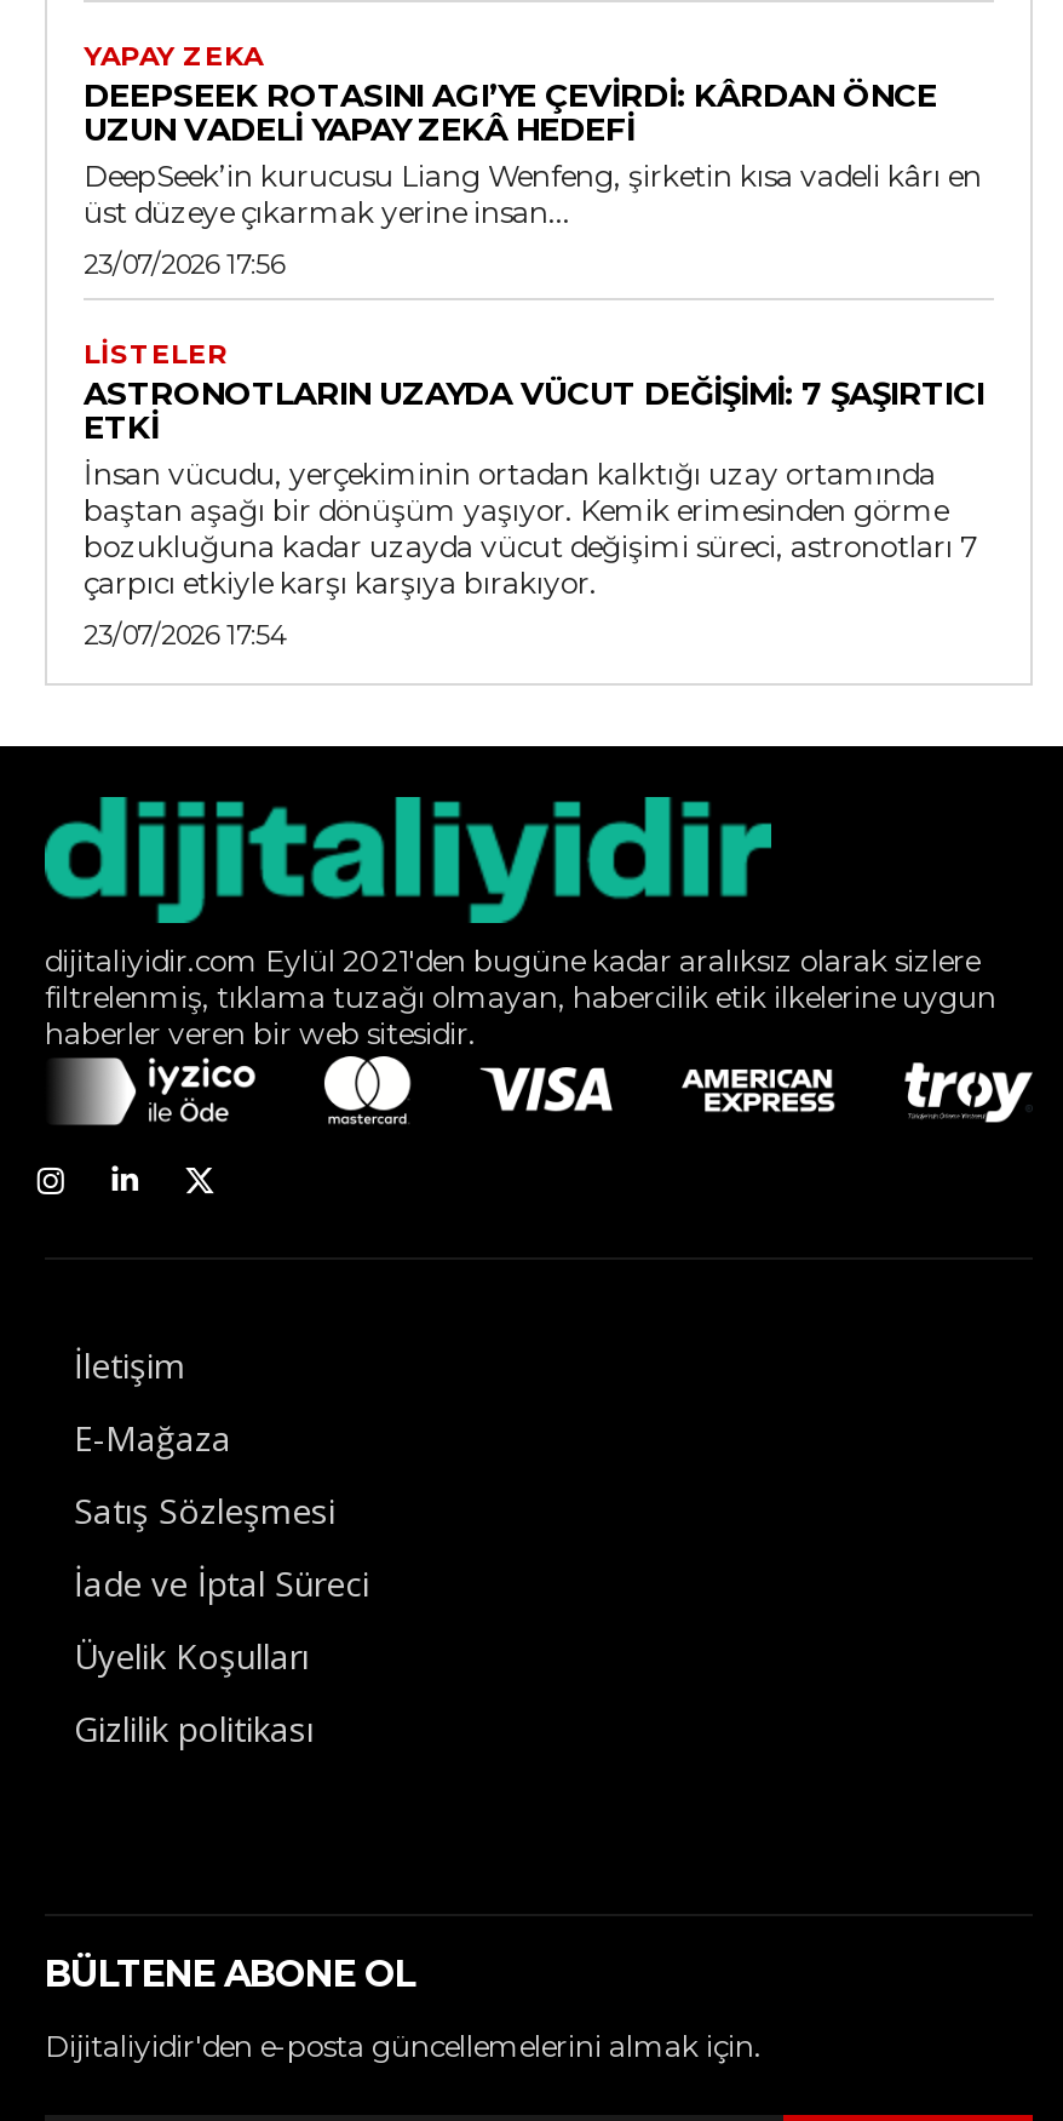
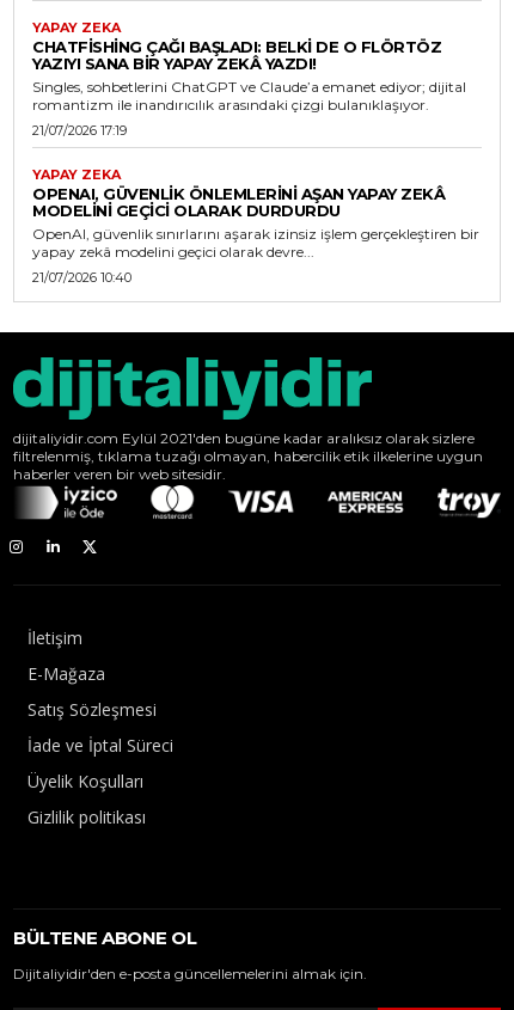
[84,75,982,230] DEEPSEEK ROTASINI AGI’YE ÇEVIRDI: KÂRDAN ÖNCE | UZUN VADELI YAPAY ZEKÂ HEDEFI | DeepSeek’in kurucusu Liang Wenfeng, şirketin kısa vadeli kârı en | üst düzeye çıkarmak yerine insan... -> [32,37,466,114] CHATFISHING ÇAĞI BAŞLADI: BELKI DE O FLÖRTÖZ | YAZIYI SANA BIR YAPAY ZEKÂ YAZDI! | Singles, sohbetlerini ChatGPT ve Claude’a emanet ediyor; dijital | romantizm ile inandırıcılık arasındaki çizgi bulanıklaşıyor.
[84,247,285,281] 23/07/2026 17:56 -> [32,122,127,139] 21/07/2026 17:19
[84,337,984,601] LISTELER | ASTRONOTLARIN UZAYDA VÜCUT DEĞIŞIMI: 7 ŞAŞIRTICI | ETKI | İnsan vücudu, yerçekiminin ortadan kalktığı uzay ortamında | baştan aşağı bir dönüşüm yaşıyor. Kemik erimesinden görme | bozukluğuna kadar uzayda vücut değişimi süreci, astronotları 7 | çarpıcı etkiyle karşı karşıya bırakıyor. -> [32,166,479,261] YAPAY ZEKA | OPENAI, GÜVENLIK ÖNLEMLERINI AŞAN YAPAY ZEKÂ | MODELINI GEÇICI OLARAK DURDURDU | OpenAI, güvenlik sınırlarını aşarak izinsiz işlem gerçekleştiren bir | yapay zekâ modelini geçici olarak devre...
[84,618,289,652] 23/07/2026 17:54 -> [32,269,131,286] 21/07/2026 10:40

